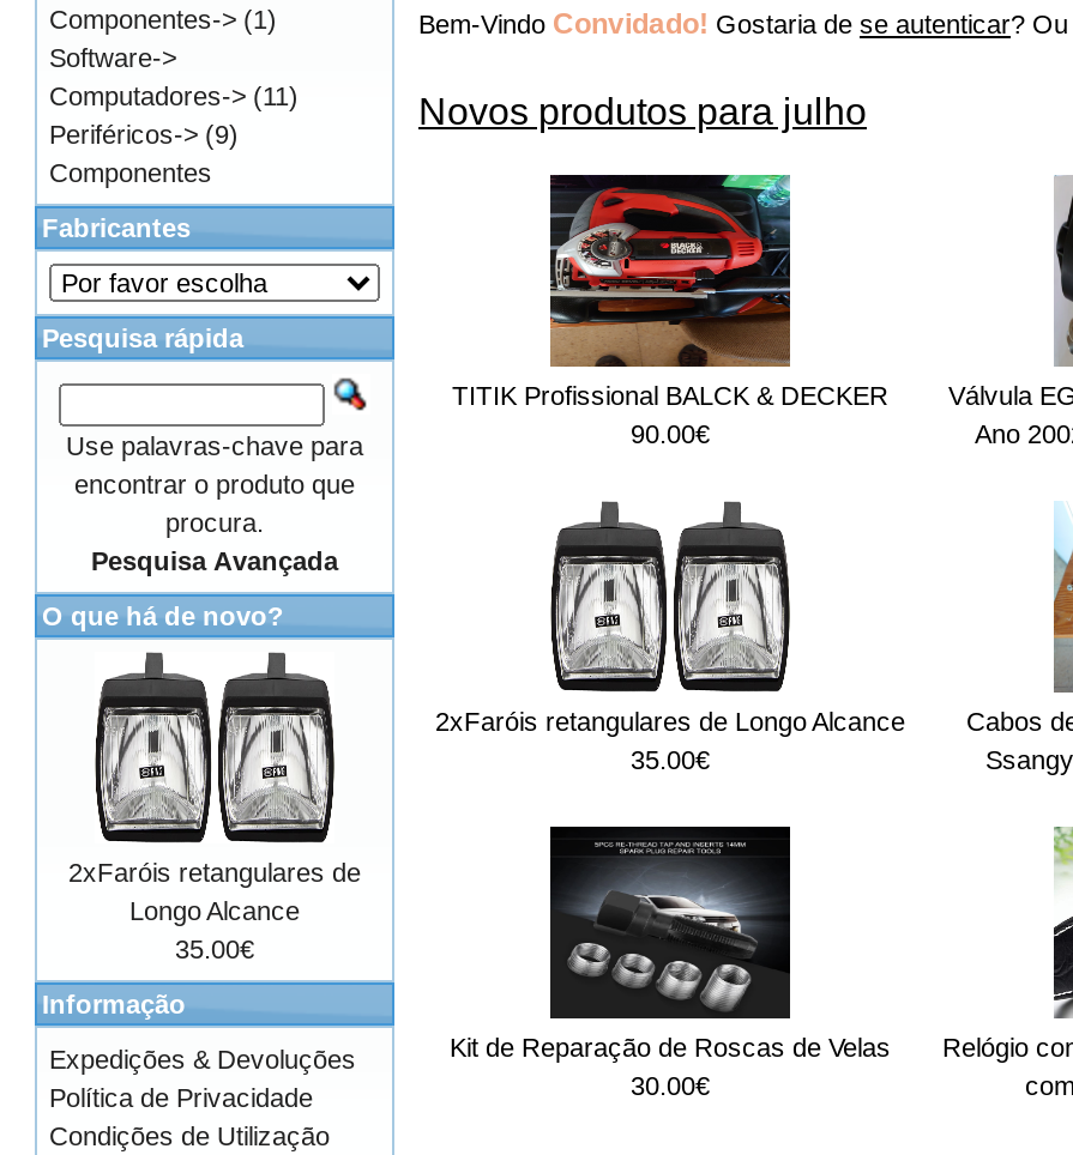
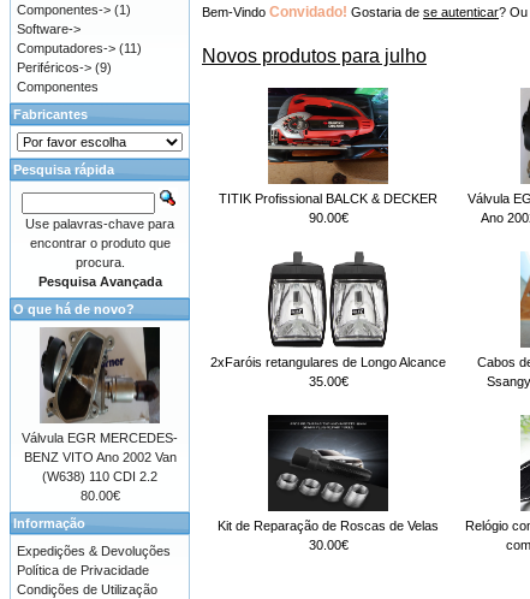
[68,652,361,963] [image] | 2xFaróis retangulares de | Longo Alcance | 35.00€ -> [22,326,178,503] [image] | Válvula EGR MERCEDES- | BENZ VITO Ano 2002 Van | (W638) 110 CDI 2.2 | 80.00€

